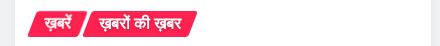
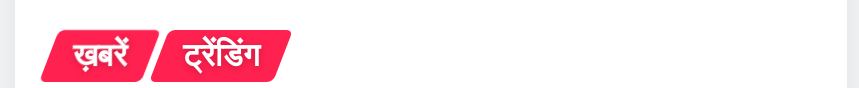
[99,14,181,33] ख़बरों की ख़बर -> [183,36,259,74] ट्रेंडिंग

